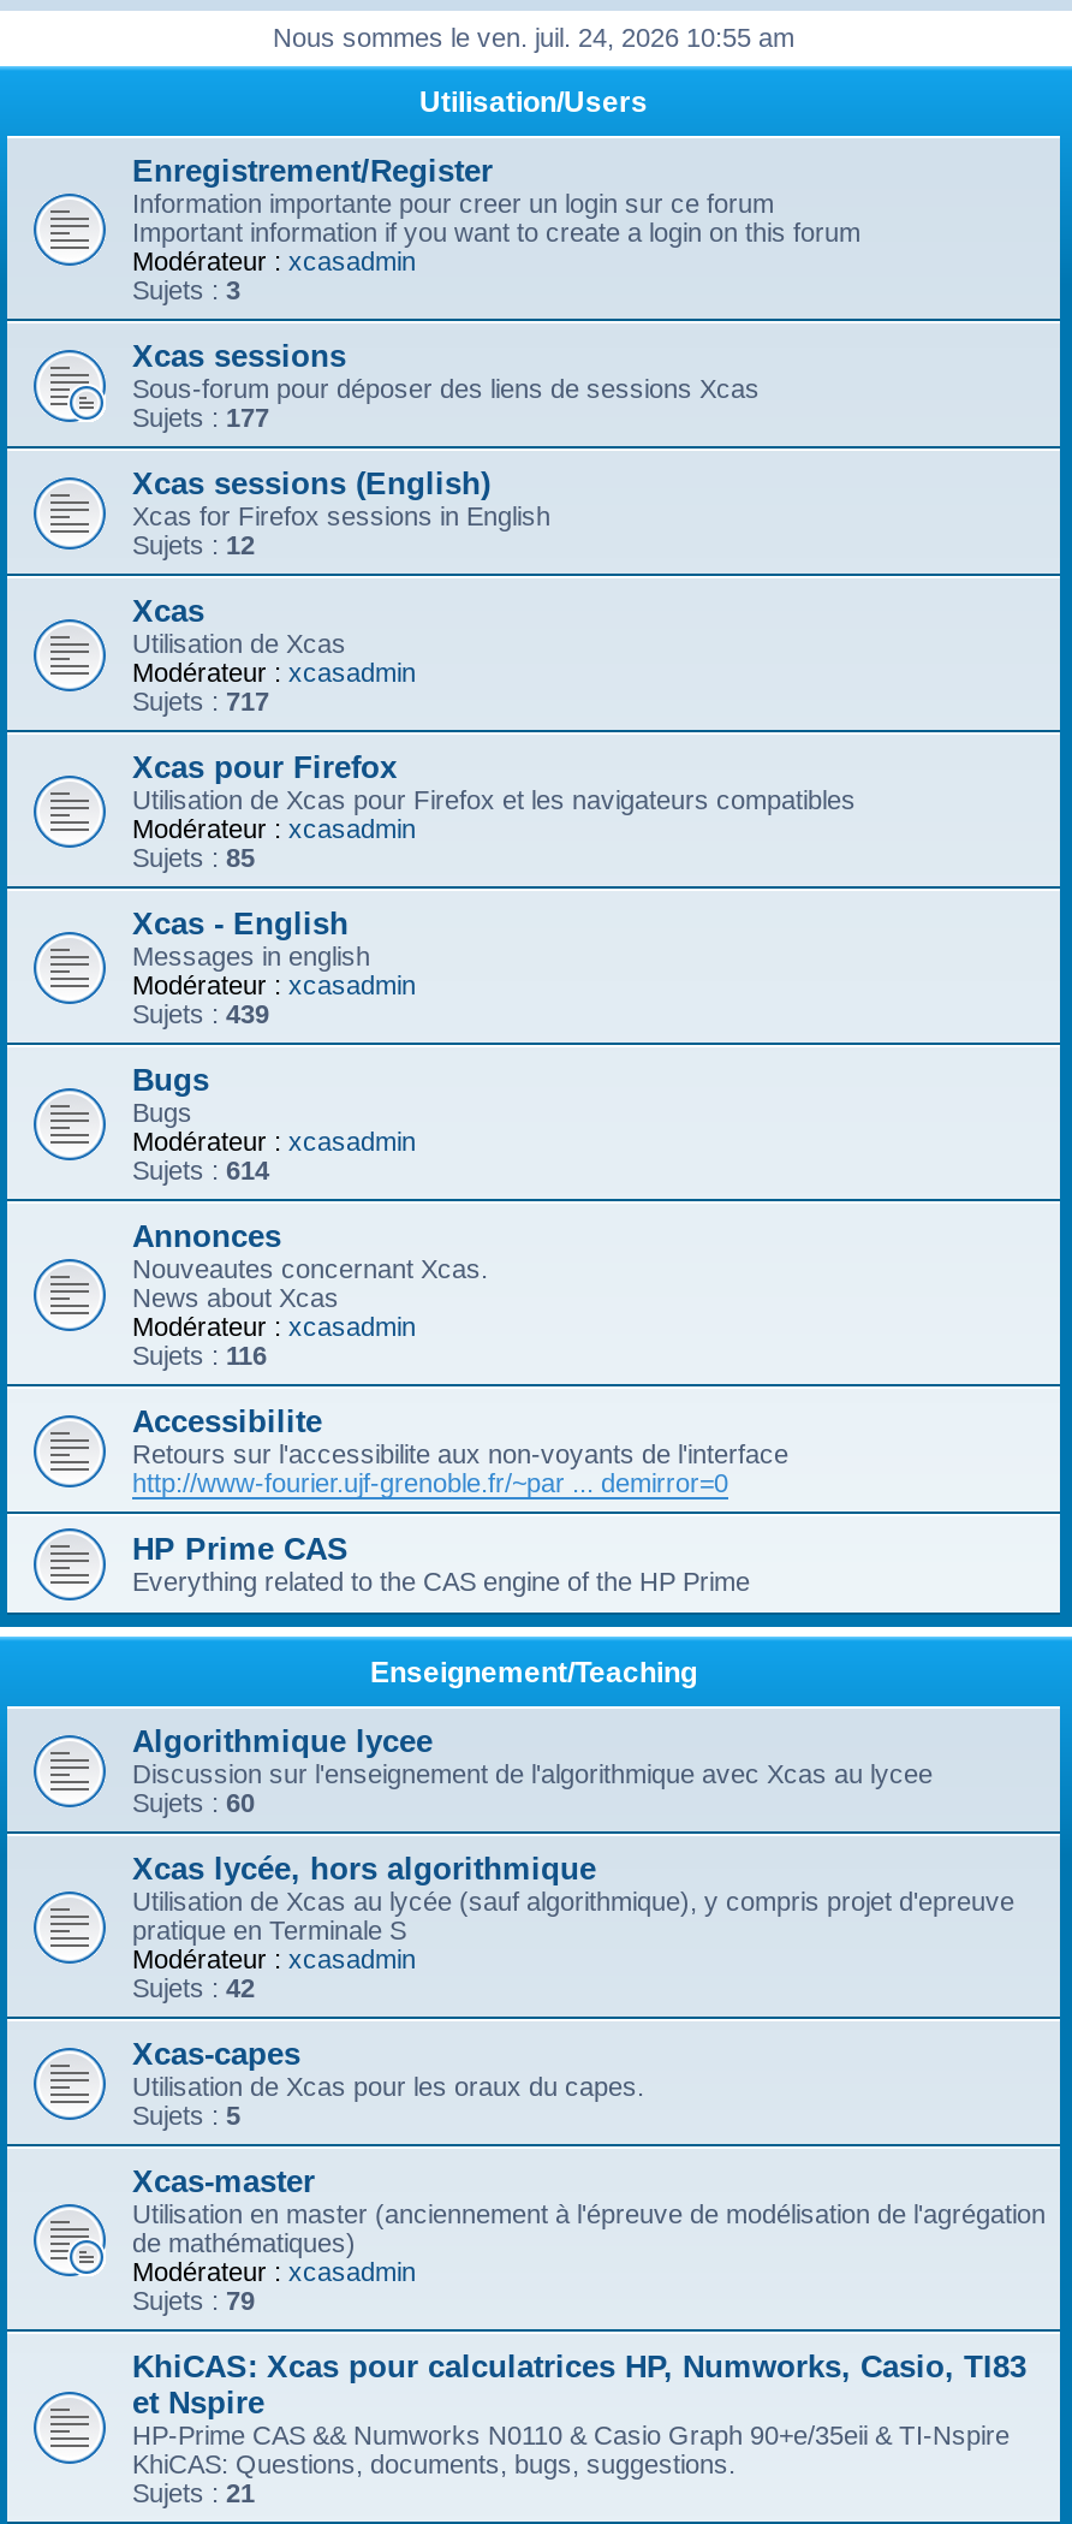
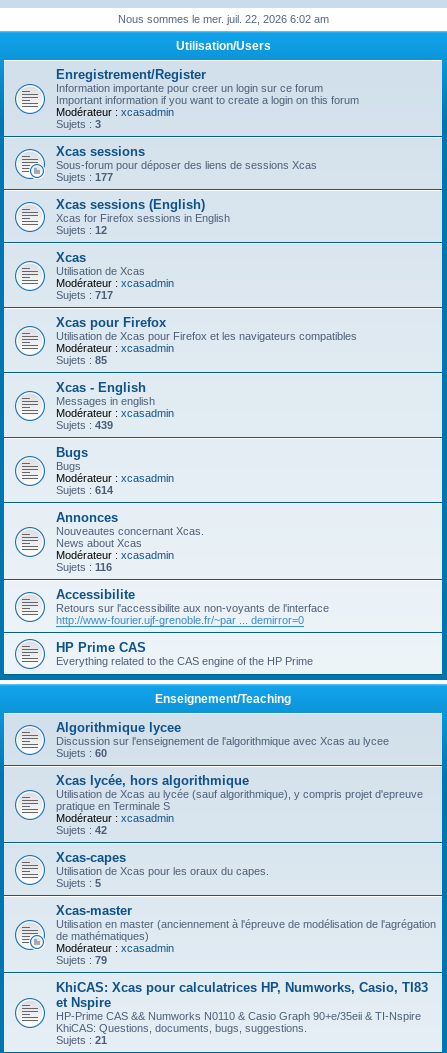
[273,23,794,52] Nous sommes le ven. juil. 24, 2026 10:55 am -> [117,13,328,25] Nous sommes le mer. juil. 22, 2026 6:02 am

